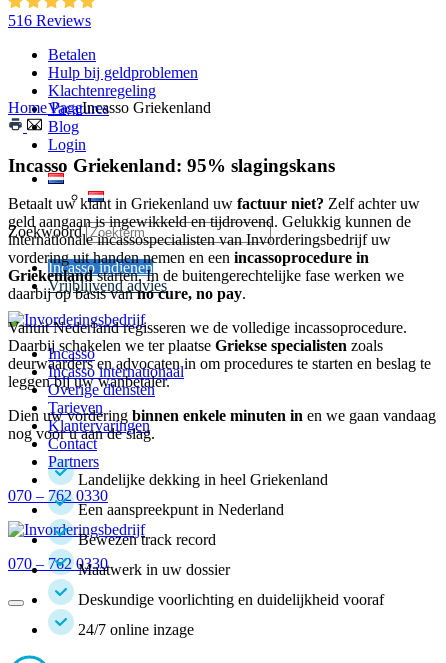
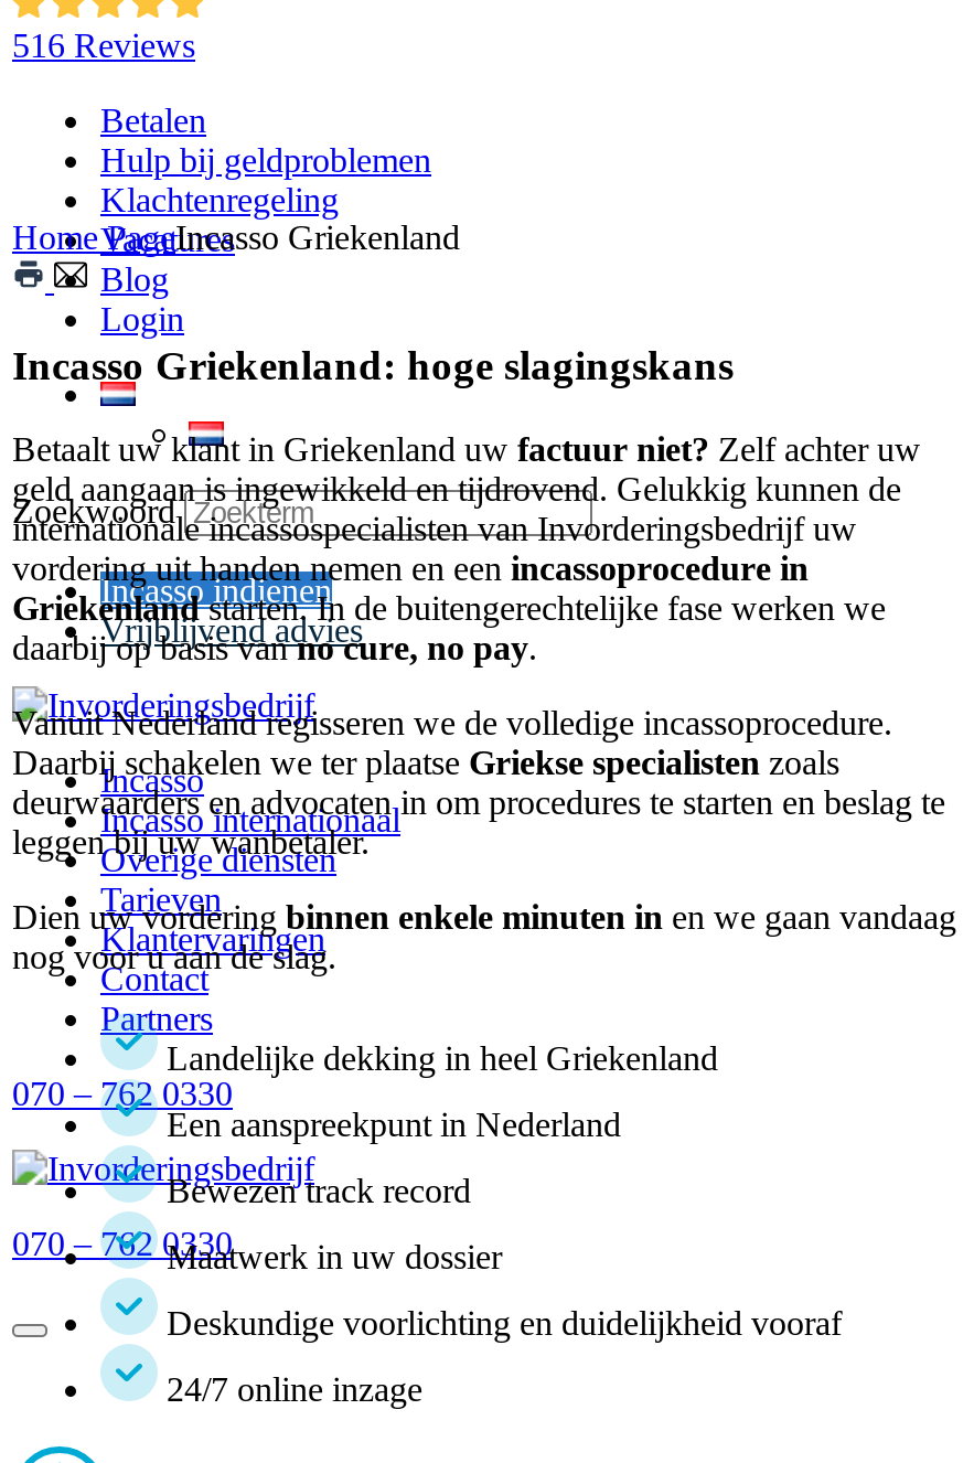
[8,155,335,176] Incasso Griekenland: 95% slagingskans -> [12,341,734,388] Incasso Griekenland: hoge slagingskans

